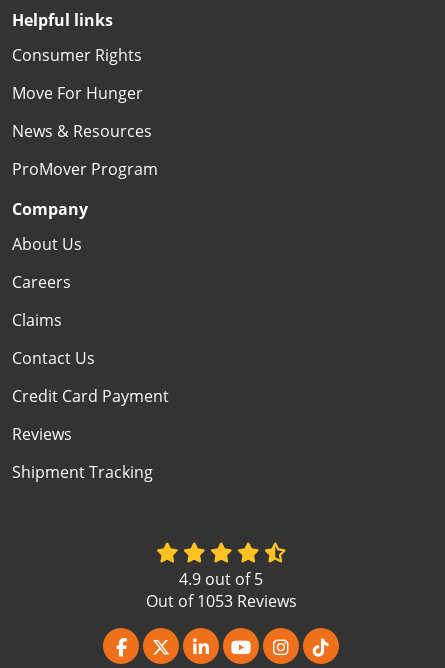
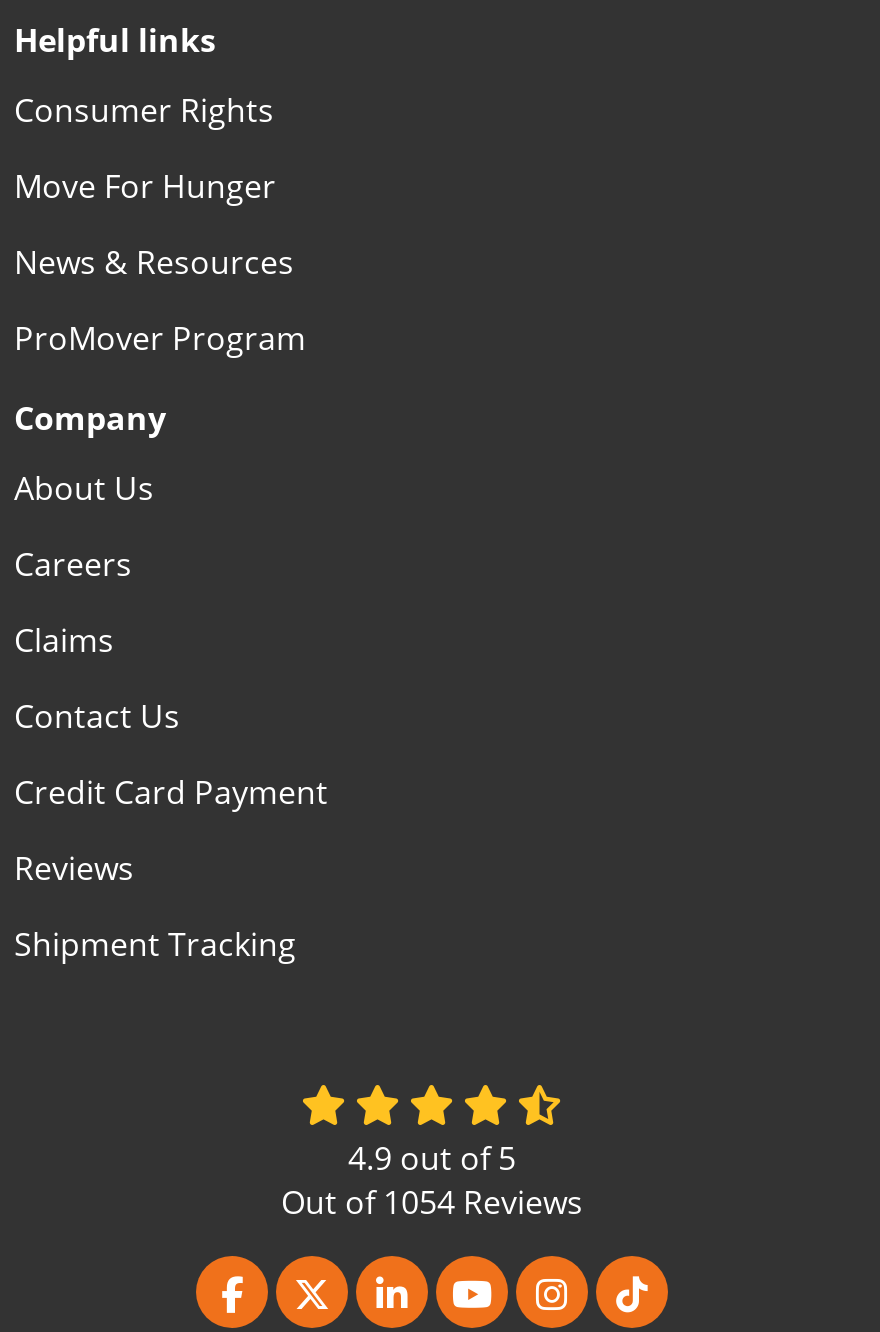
[145,590,296,612] Out of 1053 Reviews -> [281,1180,583,1224] Out of 1054 Reviews

